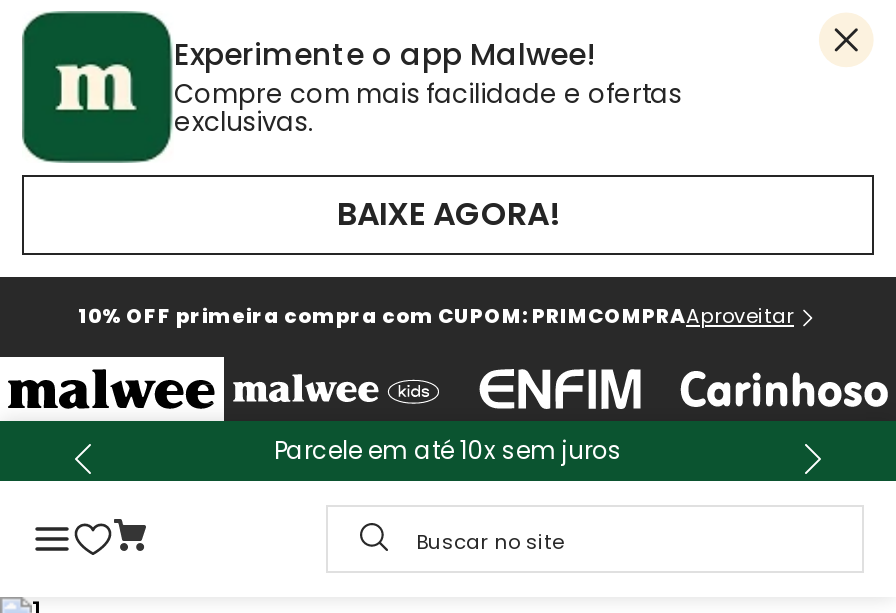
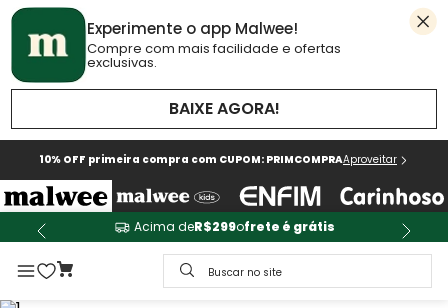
[274,433,622,467] Parcele em até 10x sem juros -> [133,218,334,235] Acima deR$299ofrete é grátis

